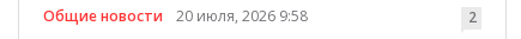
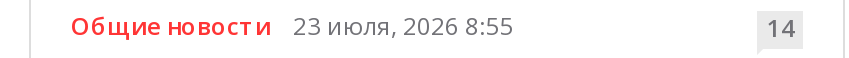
[176,6,476,27] 20 июля, 2026 9:58 | 2 -> [293,9,795,45] 23 июля, 2026 8:55 | 14

